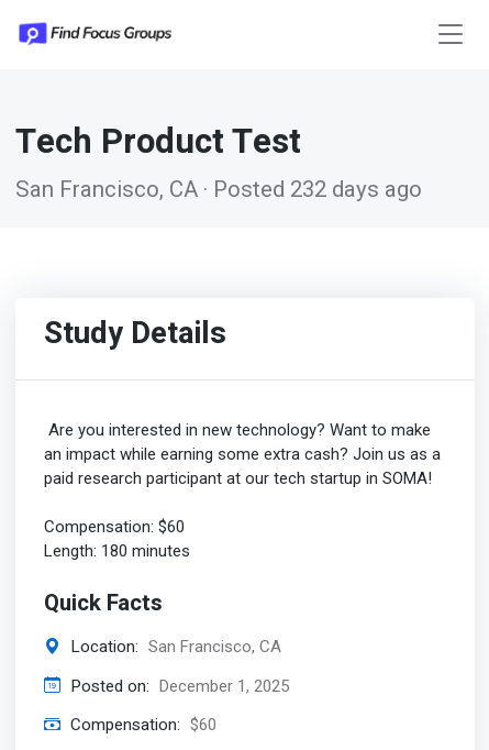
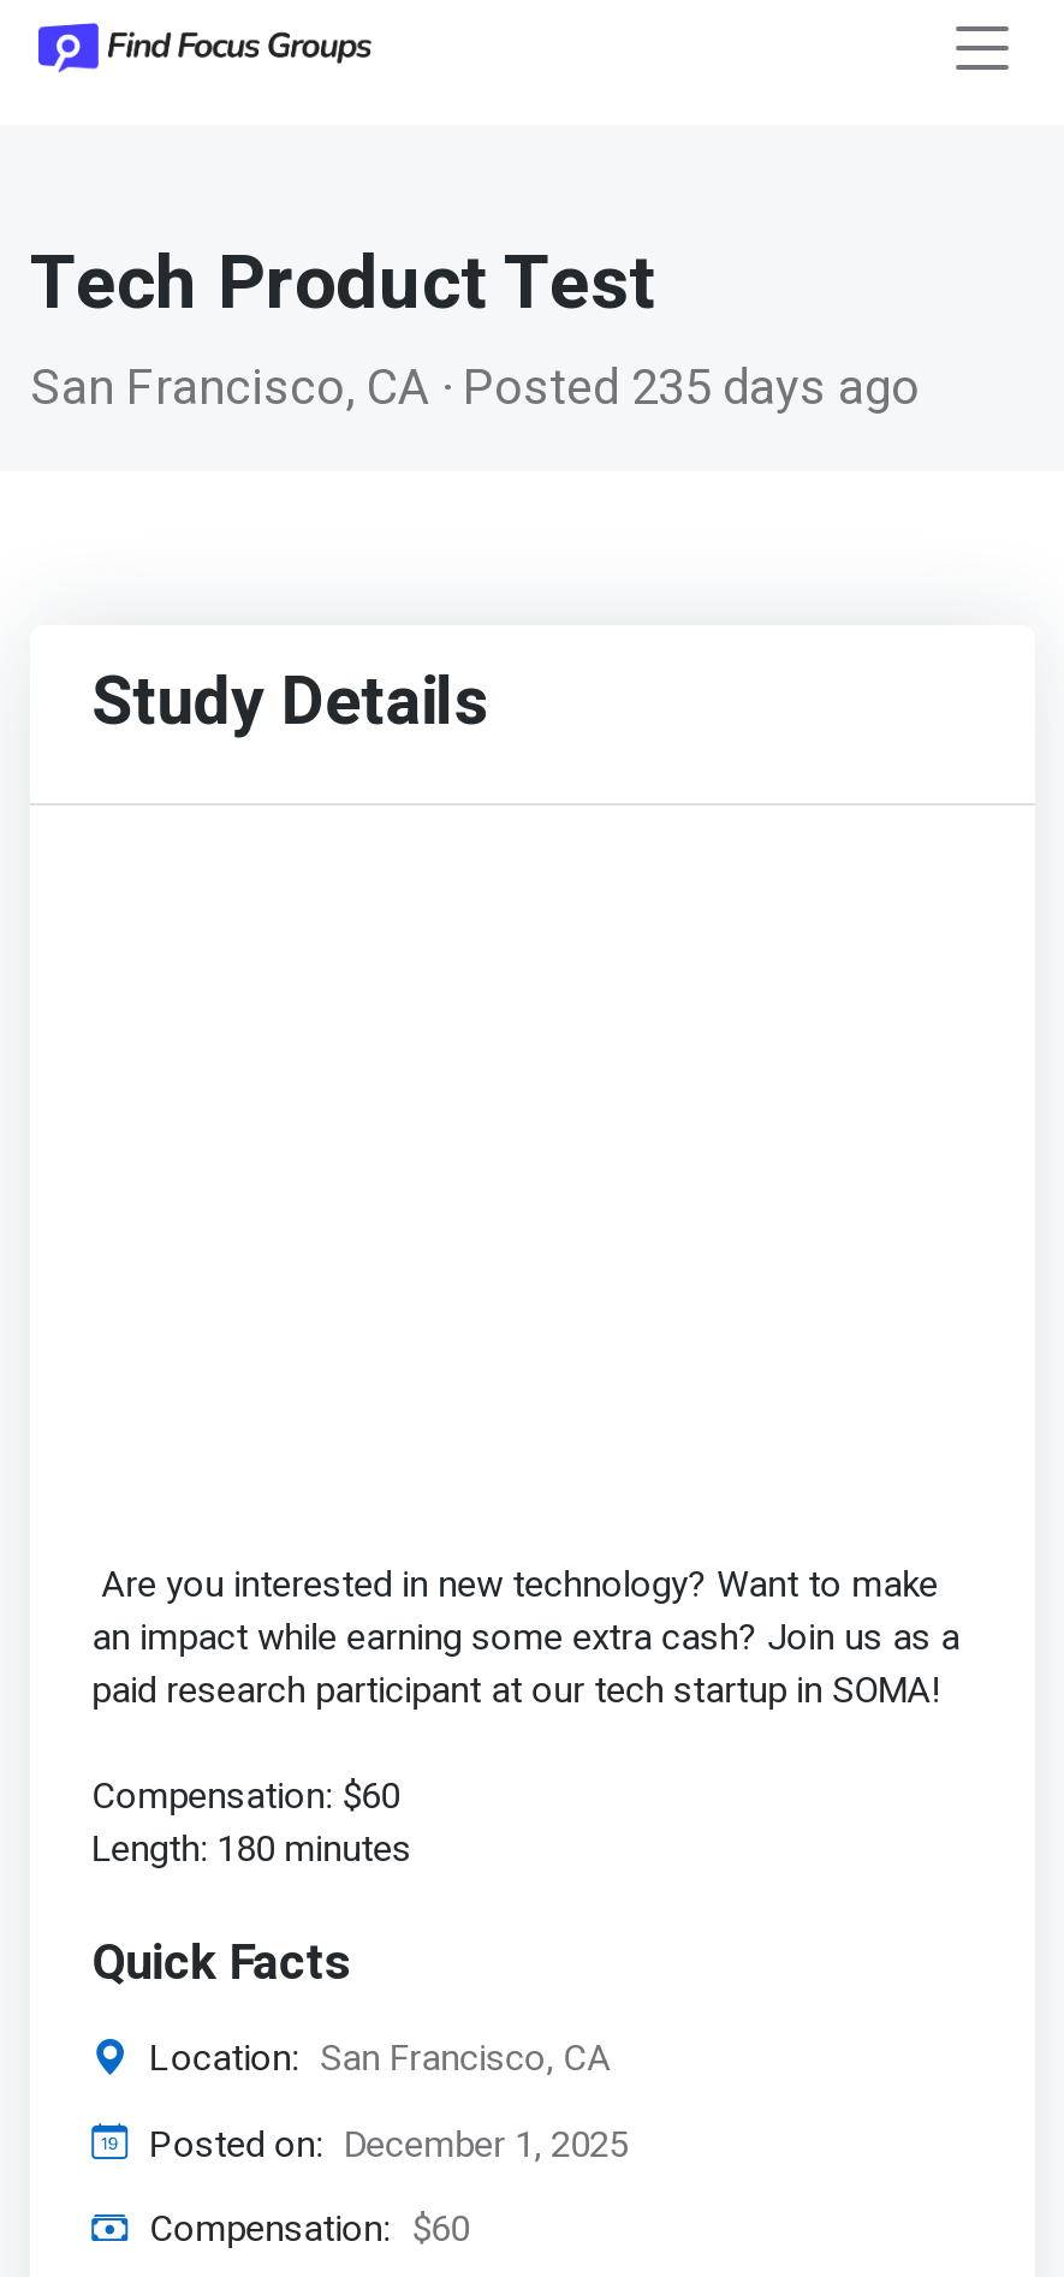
[15,176,422,202] San Francisco, CA · Posted 232 days ago -> [30,358,920,416] San Francisco, CA · Posted 235 days ago

